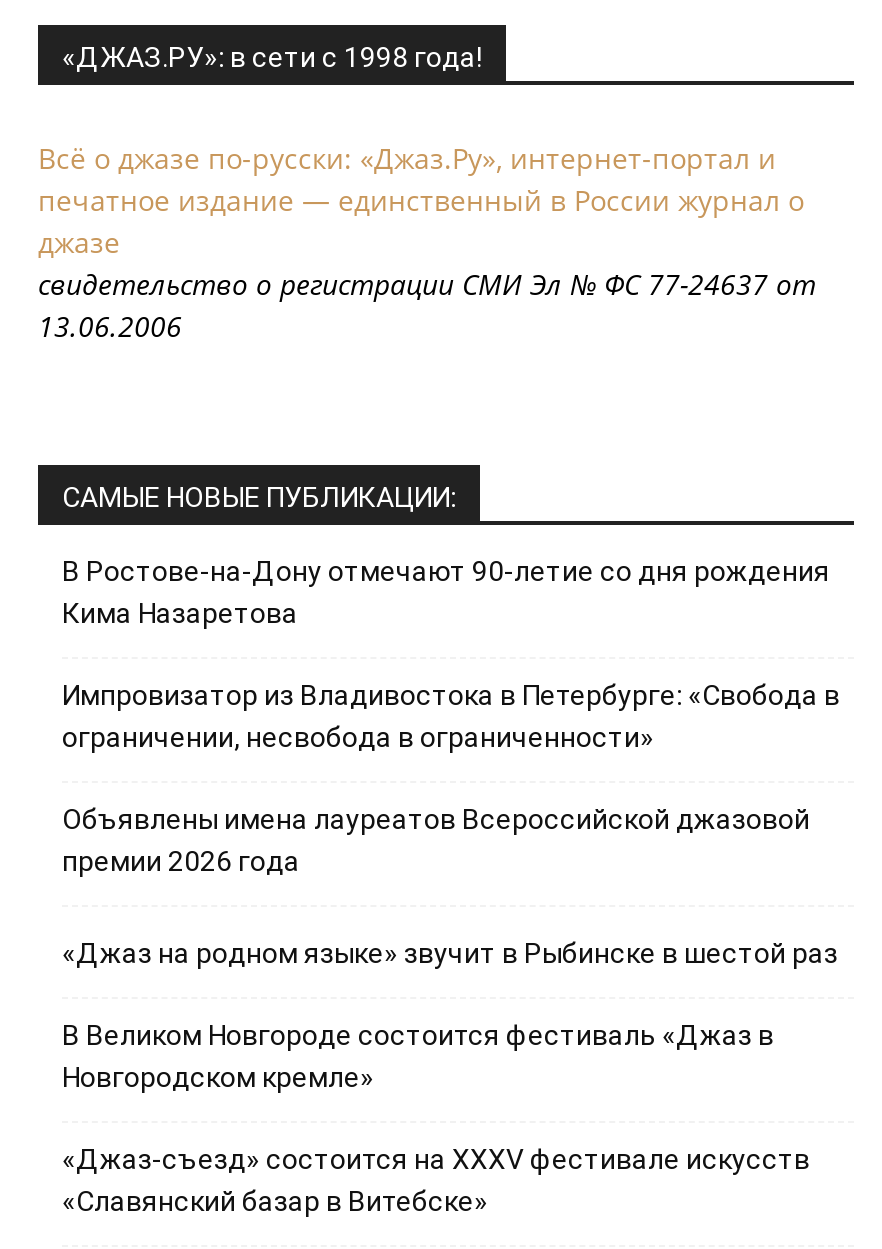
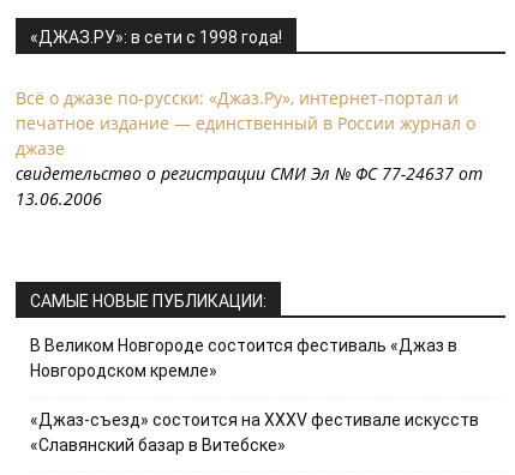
[62,555,840,969] В Ростове-на-Дону отмечают 90-летие со дня рождения | Кима Назаретова | Импровизатор из Владивостока в Петербурге: «Свобода в | ограничении, несвобода в ограниченности» | Объявлены имена лауреатов Всероссийской джазовой | премии 2026 года | «Джаз на родном языке» звучит в Рыбинске в шестой раз -> none

